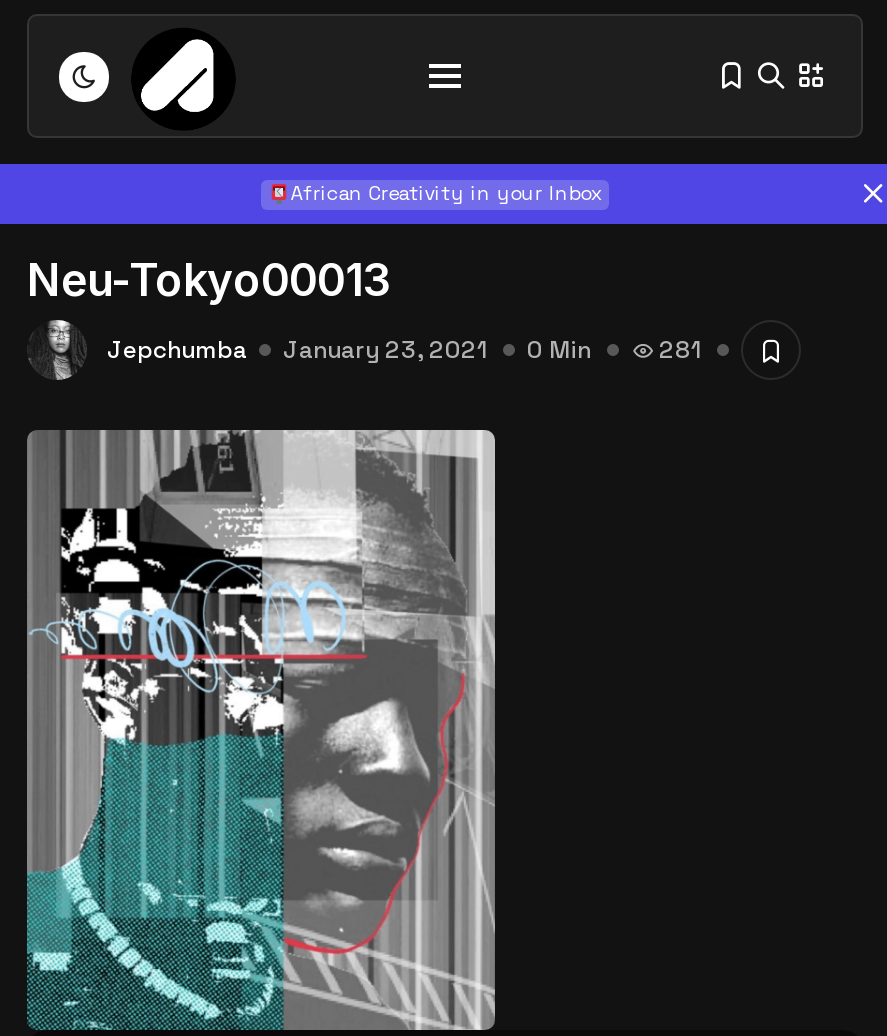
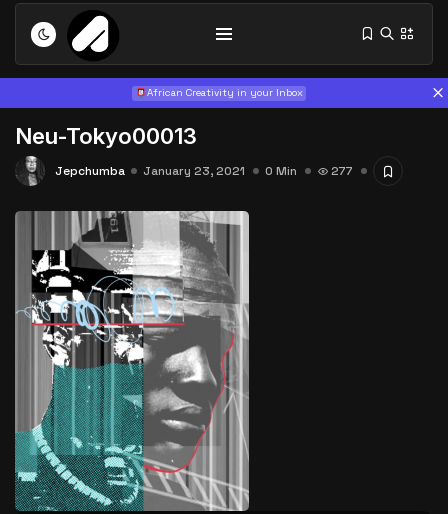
[659,334,701,366] 281 -> [331,163,353,179] 277

